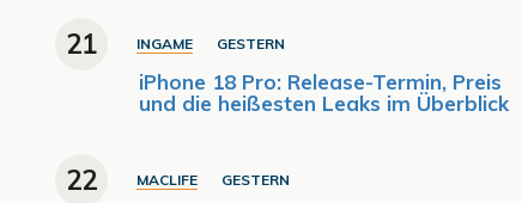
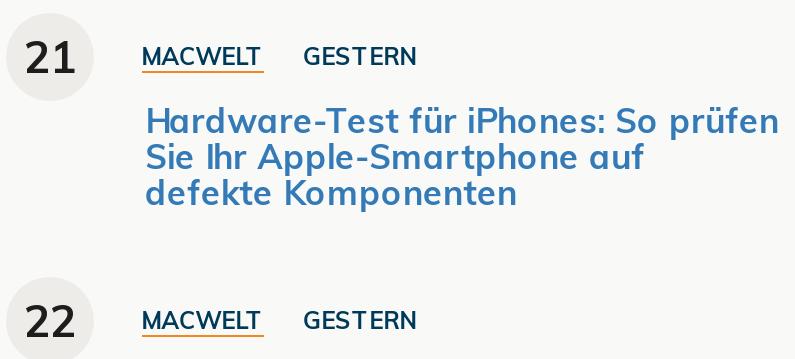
[136,35,192,53] INGAME -> [141,41,263,71] MACWELT
[139,69,508,116] iPhone 18 Pro: Release-Termin, Preis | und die heißesten Leaks im Überblick -> [145,99,779,213] Hardware-Test für iPhones: So prüfen | Sie Ihr Apple-Smartphone auf | defekte Komponenten
[136,171,197,189] MACLIFE -> [141,305,263,335] MACWELT

